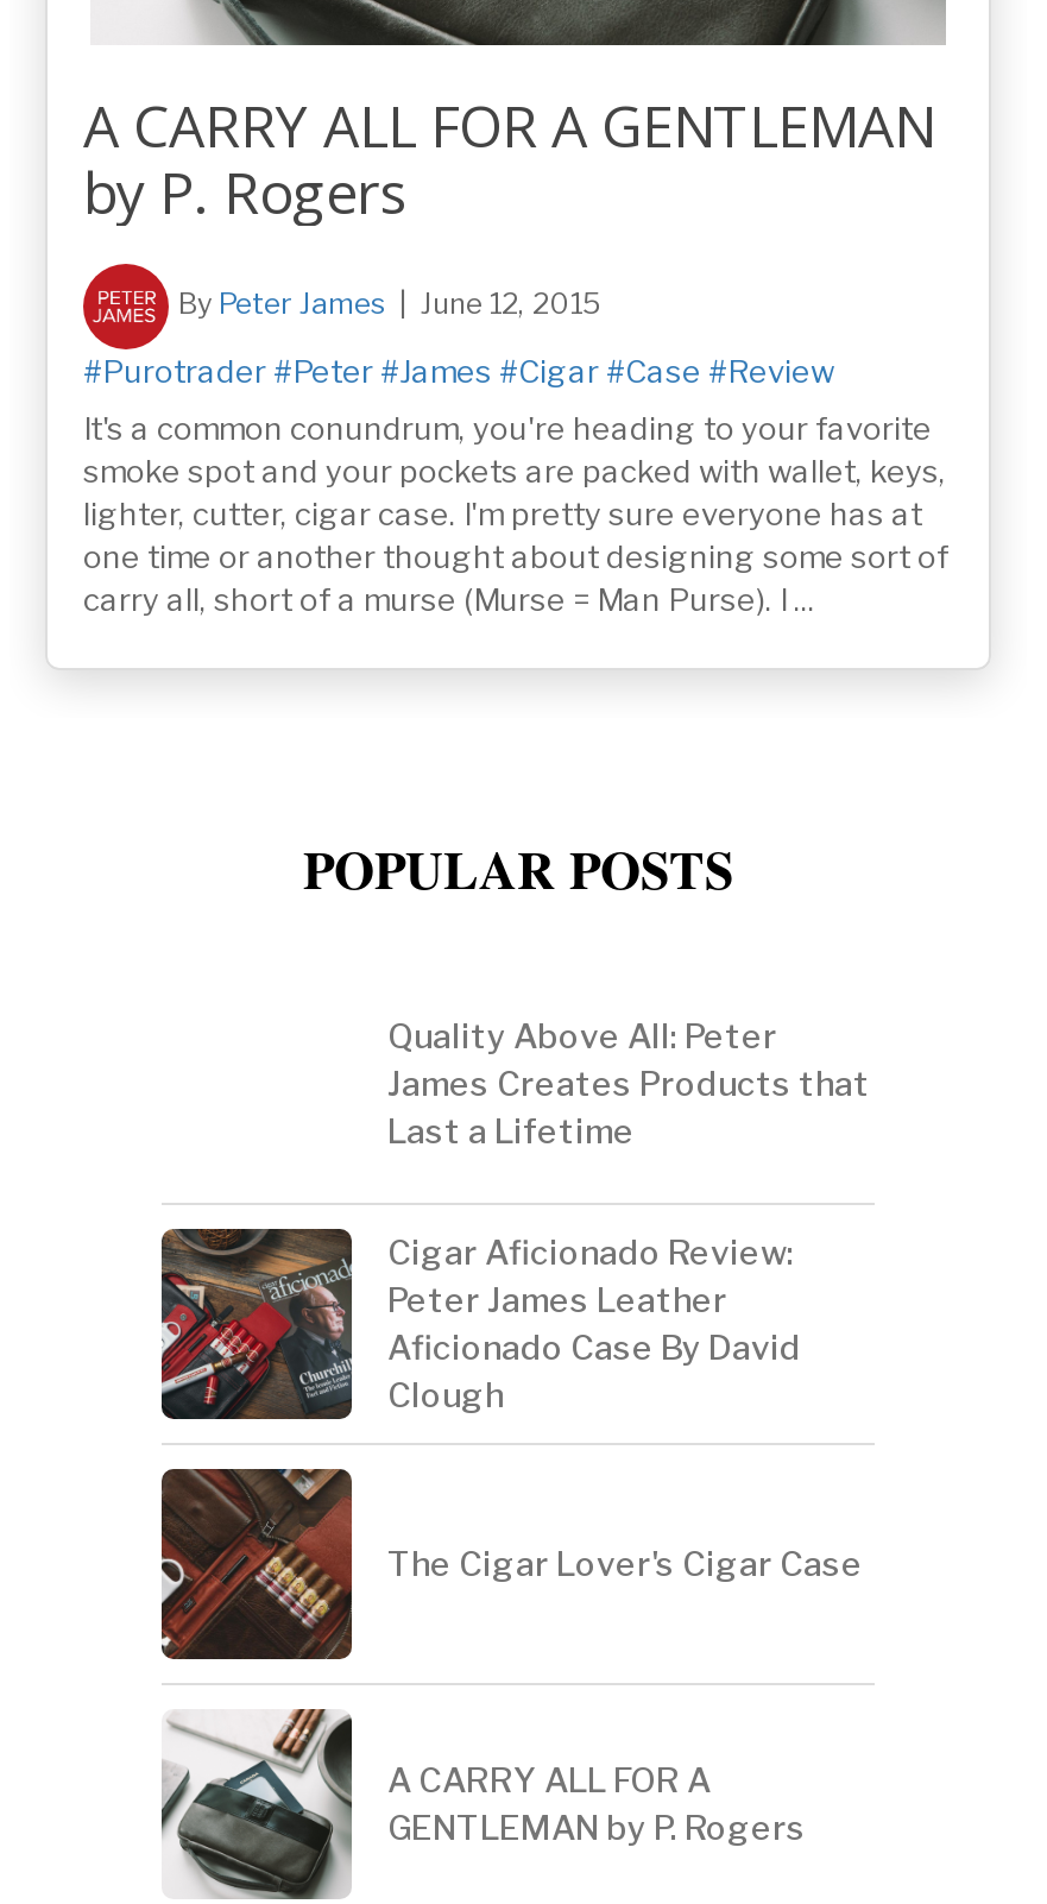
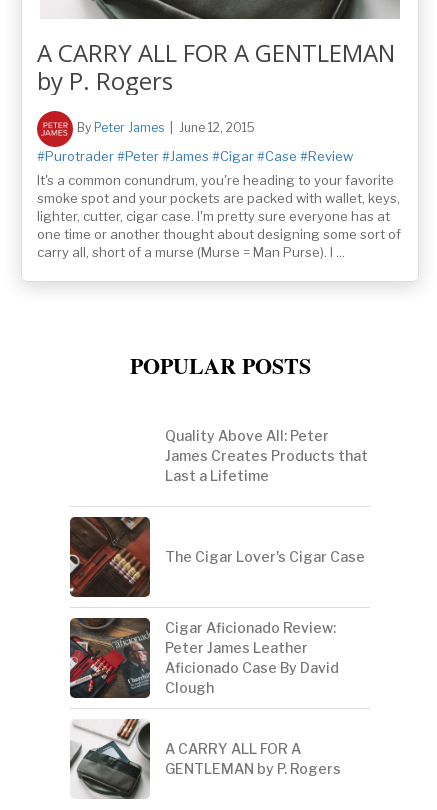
moved [157,1227,801,1421] -> [68,617,339,699]: [image] | Cigar Aficionado Review: | Peter James Leather | Aficionado Case By David | Clough
moved [162,1469,863,1659] -> [70,517,365,597]: [image] | The Cigar Lover's Cigar Case

